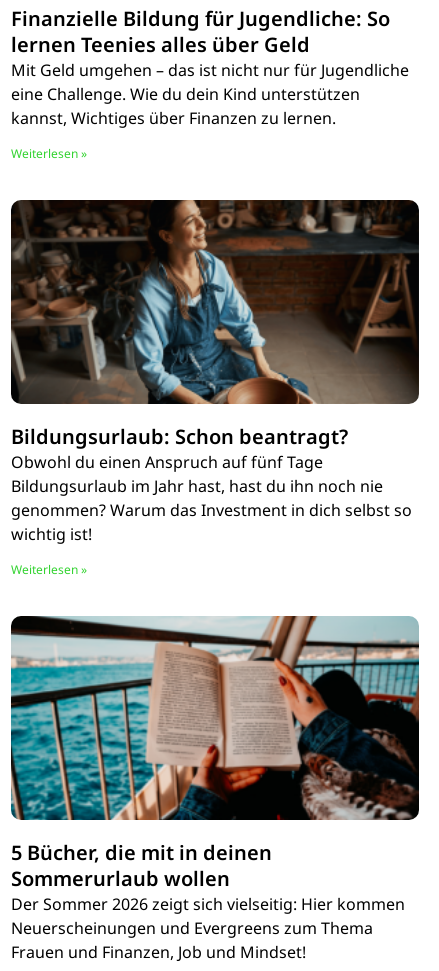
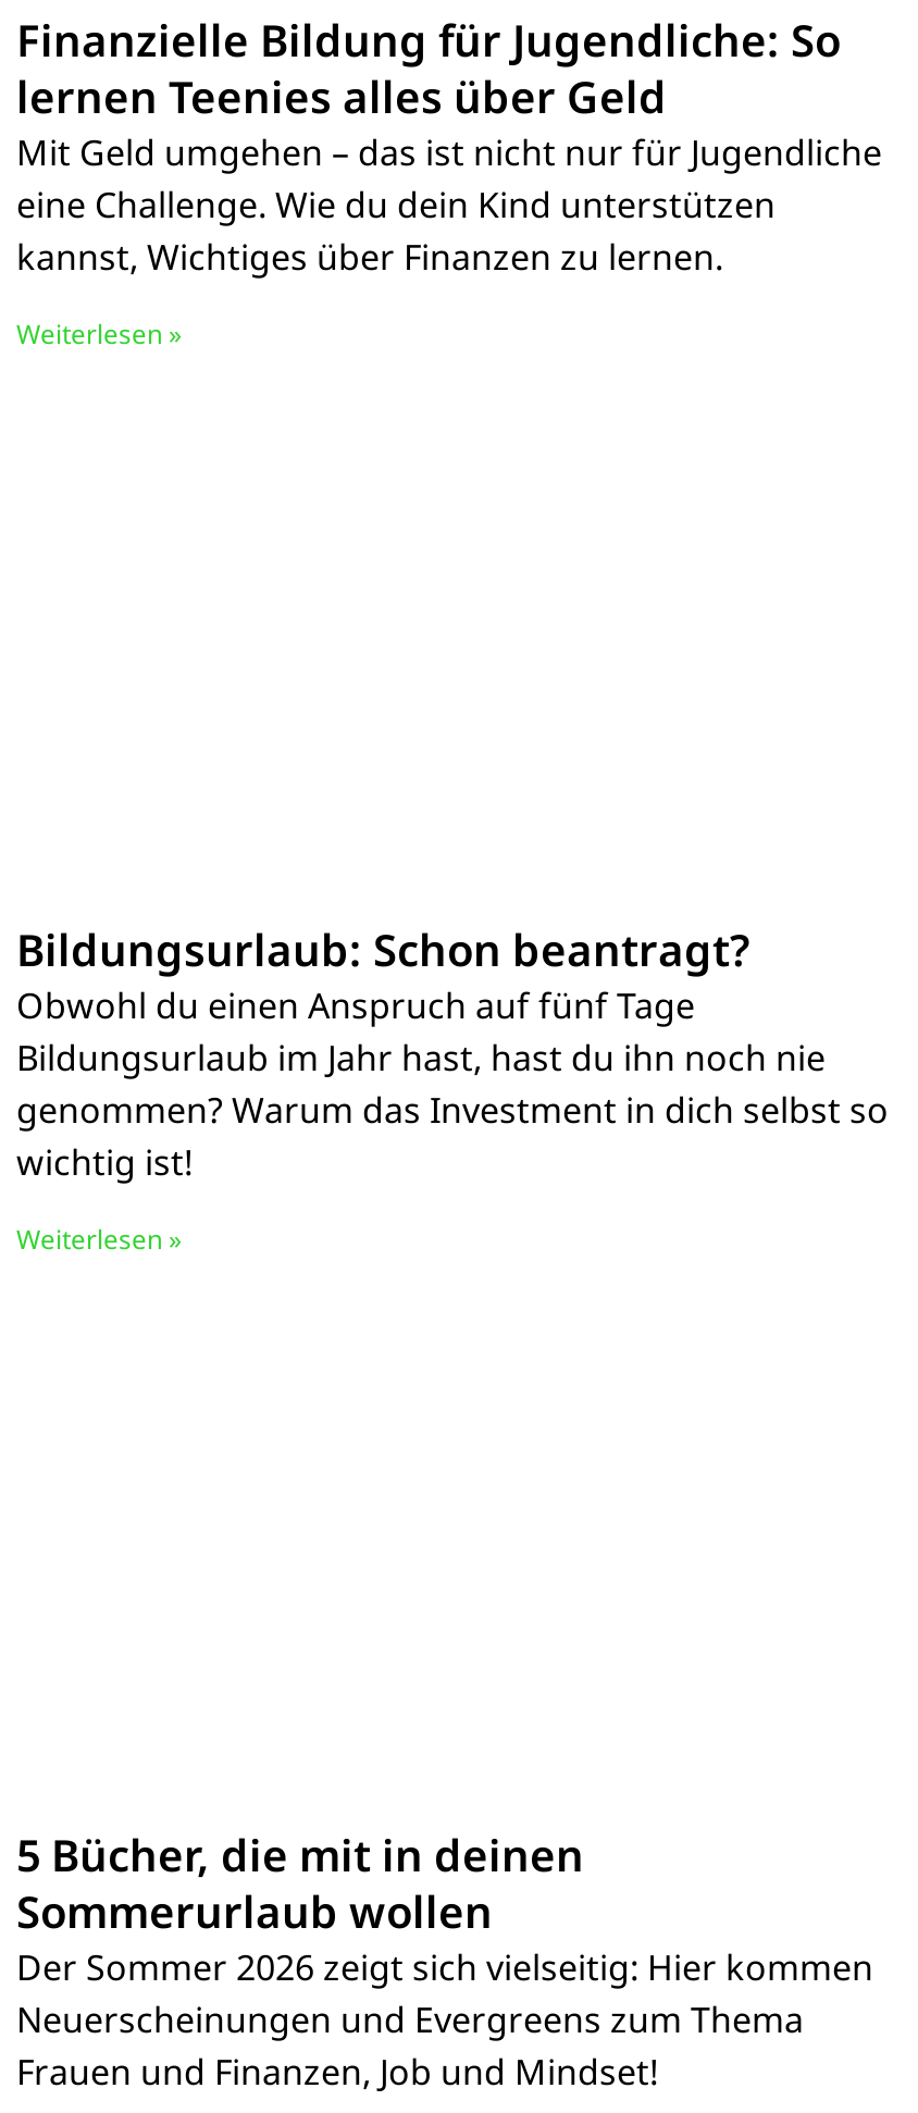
[10,199,420,405] [image] -> none
[10,615,420,821] [image] -> none

